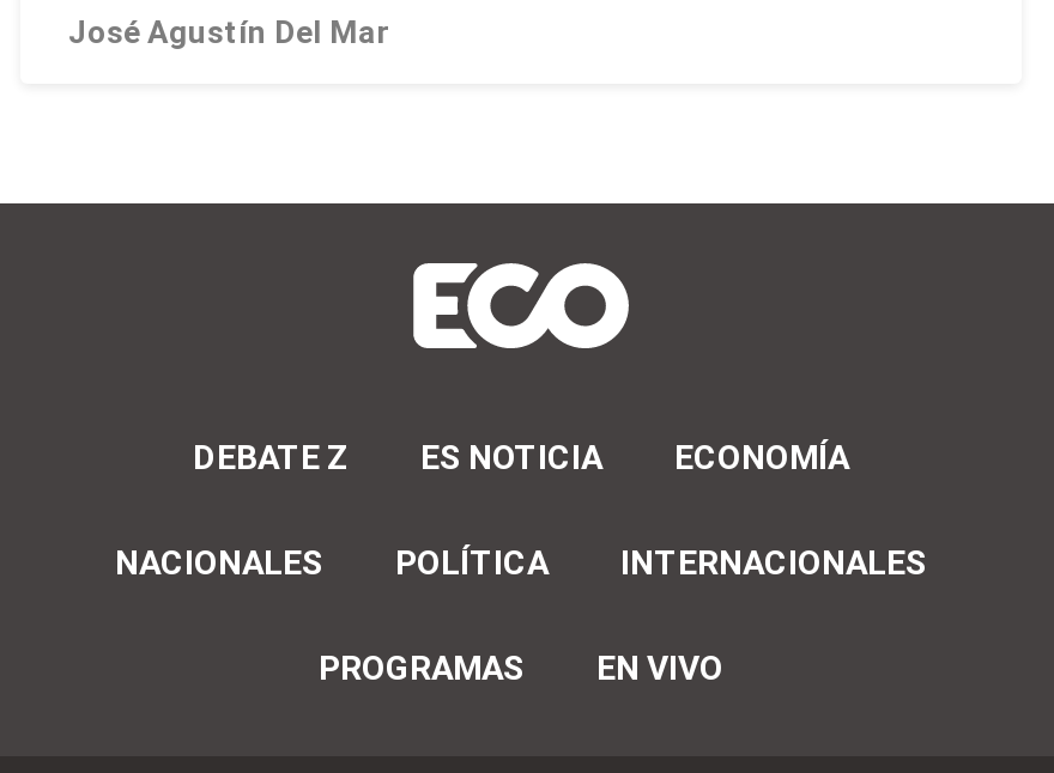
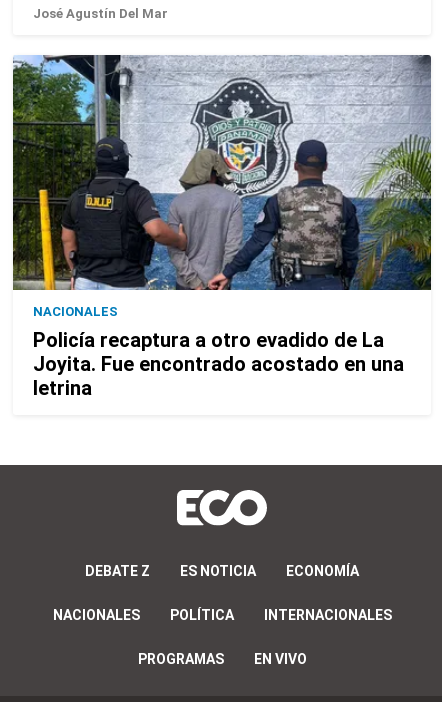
none -> [12,54,432,400] [image] | NACIONALES | Policía recaptura a otro evadido de La | Joyita. Fue encontrado acostado en una | letrina

